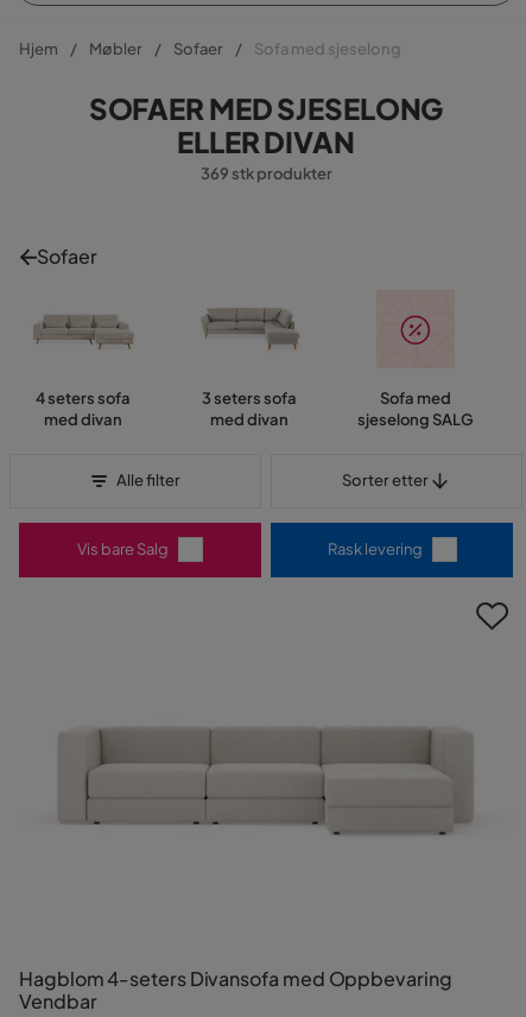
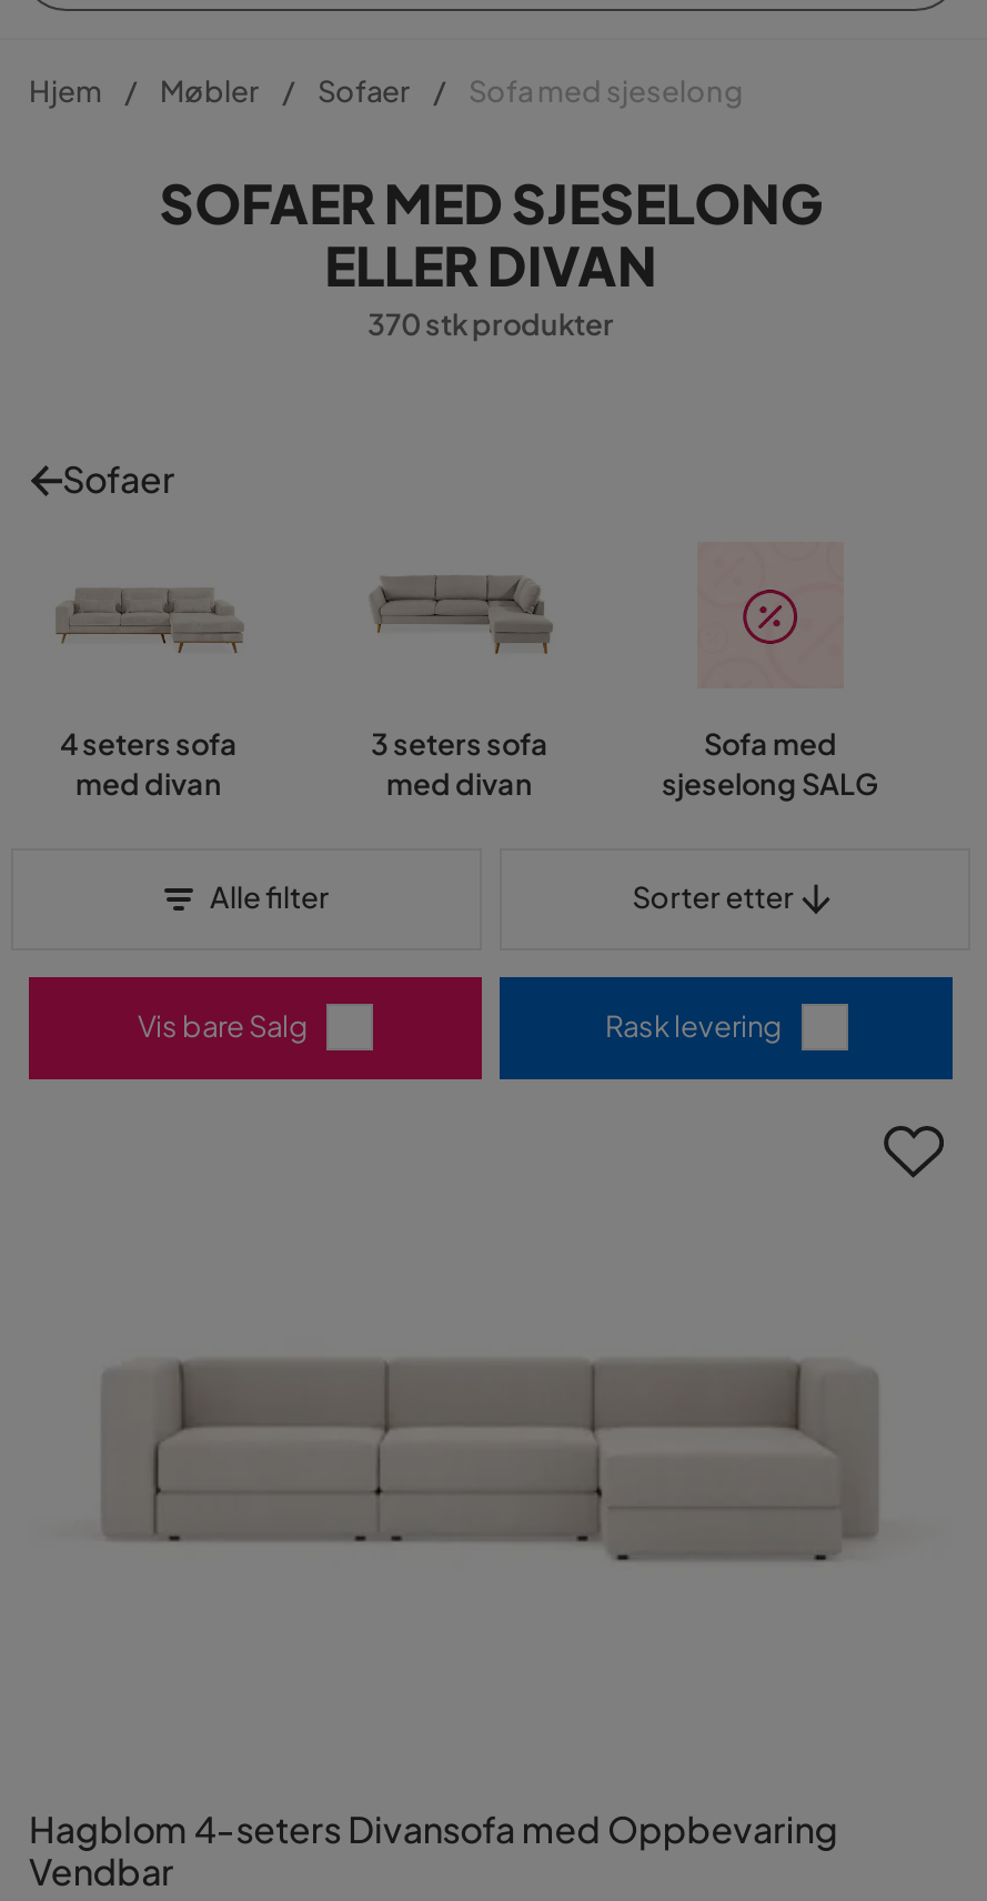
[200,164,332,183] 369 stk produkter -> [367,306,614,342] 370 stk produkter

